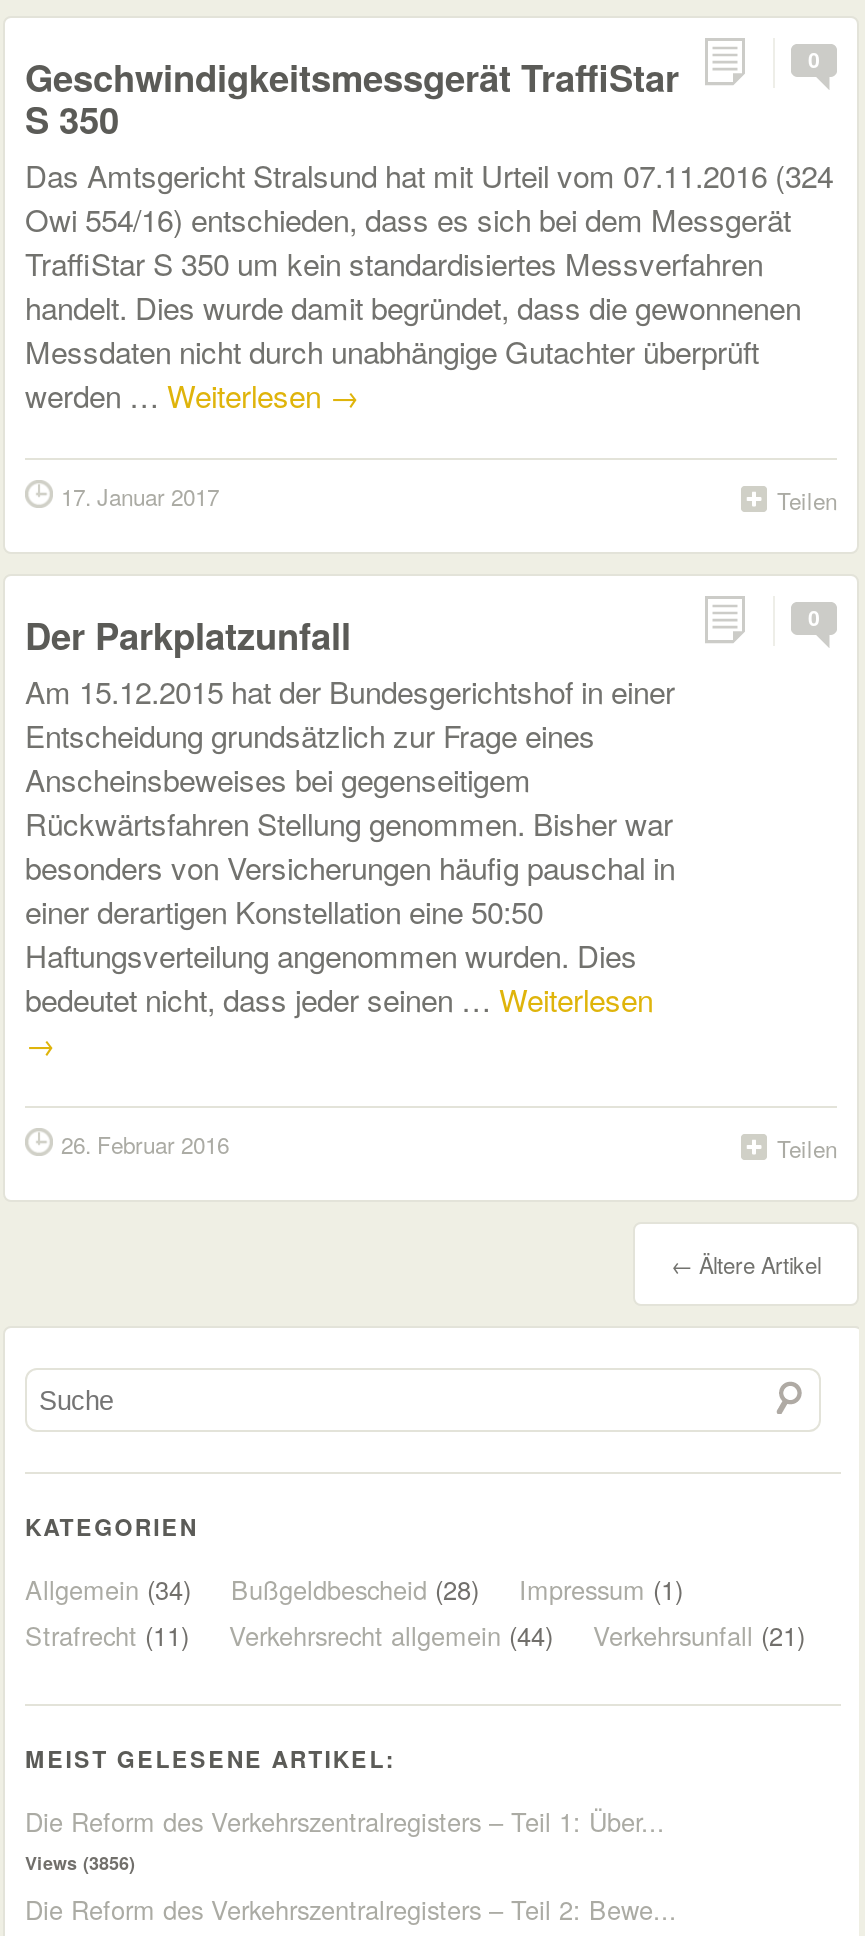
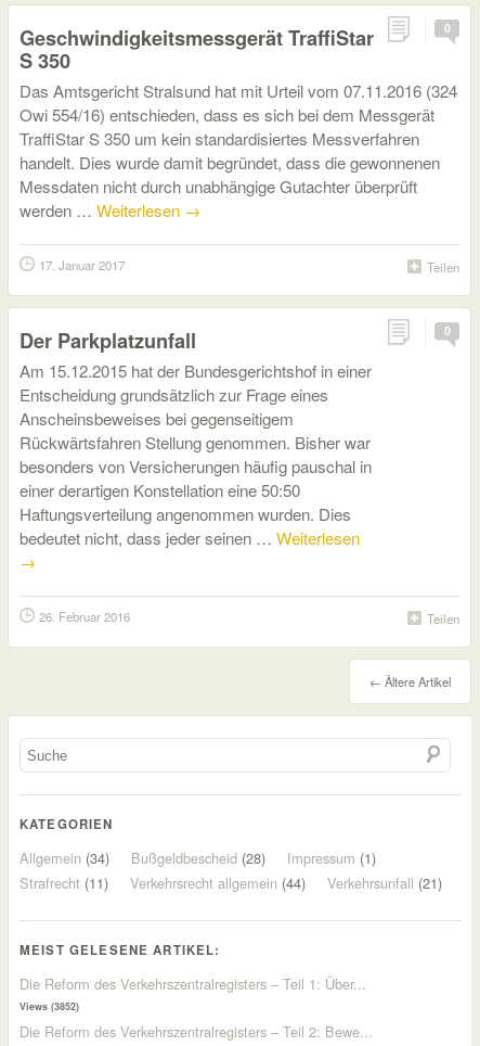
[25,1850,135,1876] Views (3856) -> [20,999,79,1013] Views (3852)

